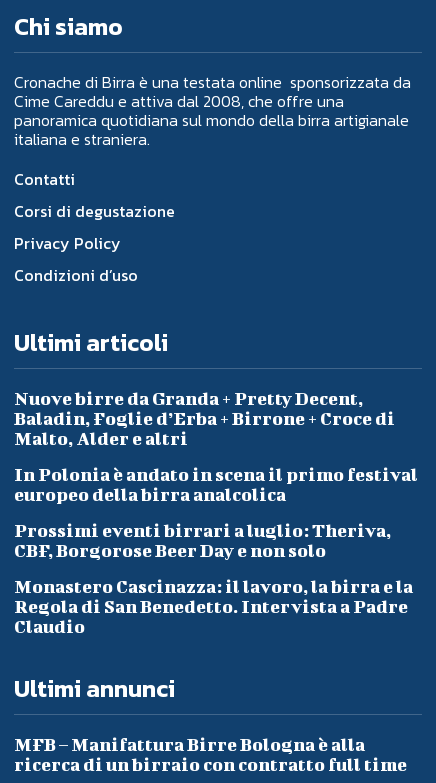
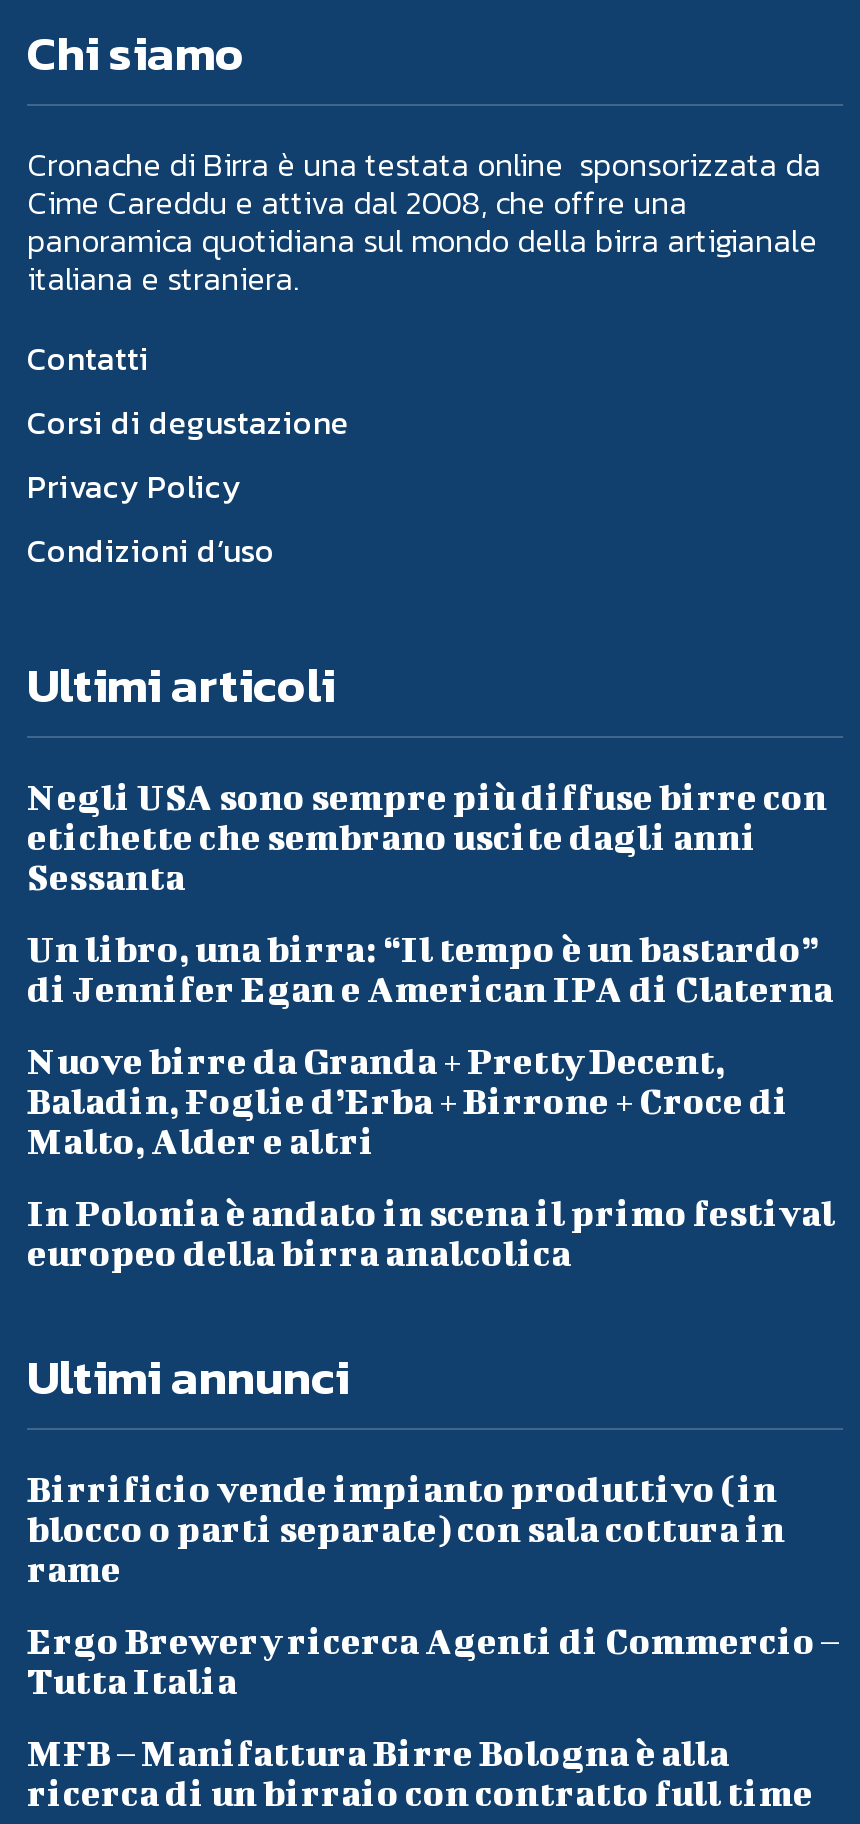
none -> [27,776,833,1010] Negli USA sono sempre più diffuse birre con | etichette che sembrano uscite dagli anni | Sessanta | Un libro, una birra: “Il tempo è un bastardo” | di Jennifer Egan e American IPA di Claterna
[14,520,413,637] Prossimi eventi birrari a luglio: Theriva, | CBF, Borgorose Beer Day e non solo | Monastero Cascinazza: il lavoro, la birra e la | Regola di San Benedetto. Intervista a Padre | Claudio -> none
none -> [27,1468,839,1702] Birrificio vende impianto produttivo (in | blocco o parti separate) con sala cottura in | rame | Ergo Brewery ricerca Agenti di Commercio – | Tutta Italia

